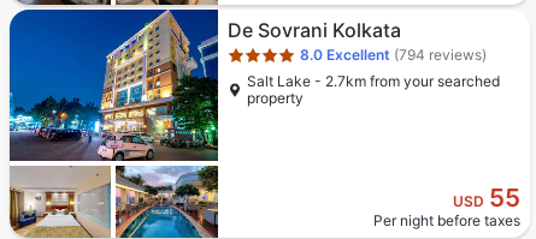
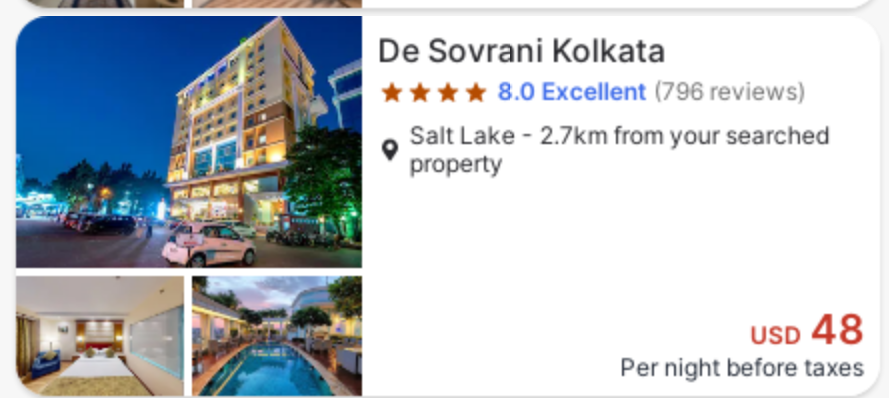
[300,45,486,63] 8.0 Excellent (794 reviews) -> [498,75,806,105] 8.0 Excellent (796 reviews)
[453,182,520,212] USD 55 -> [750,303,864,353] USD 48

